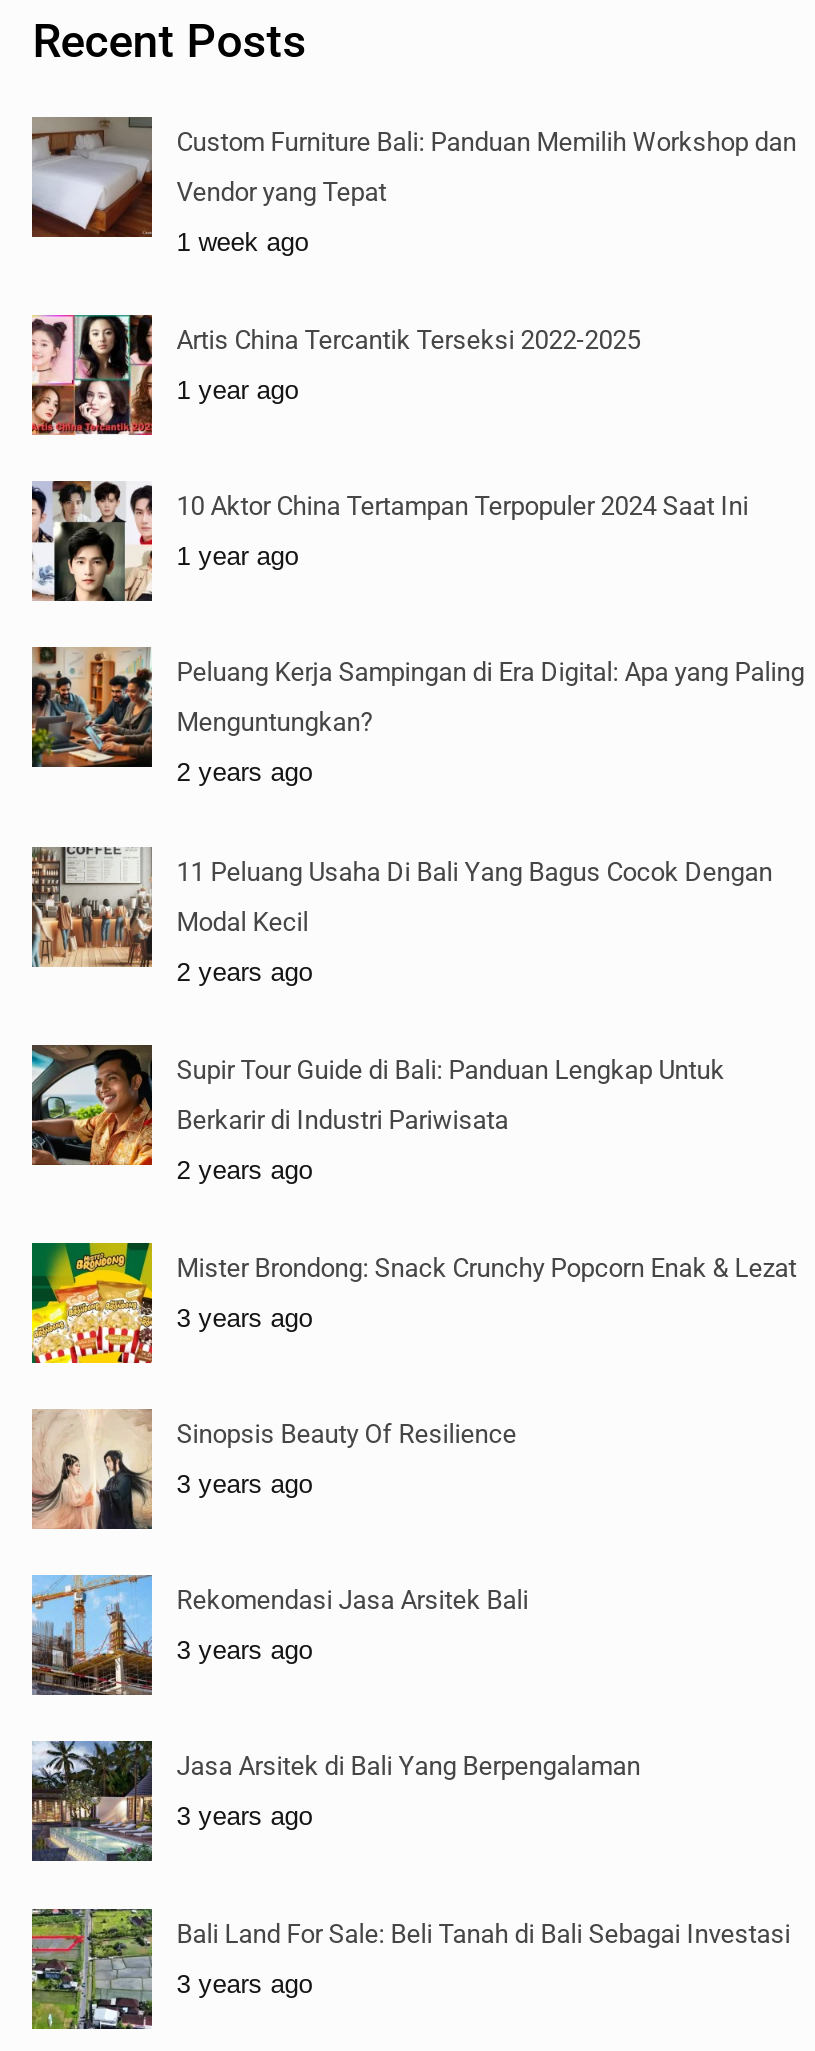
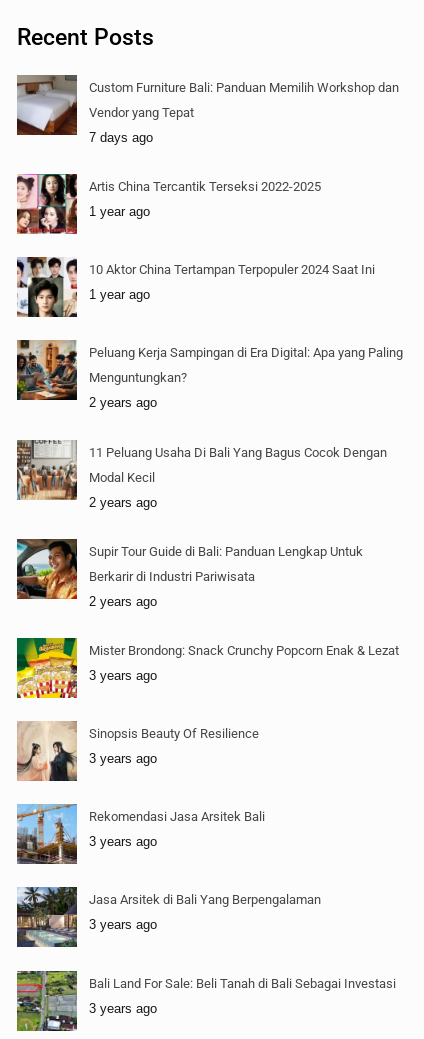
[177,227,309,257] 1 week ago -> [89,130,153,145] 7 days ago

